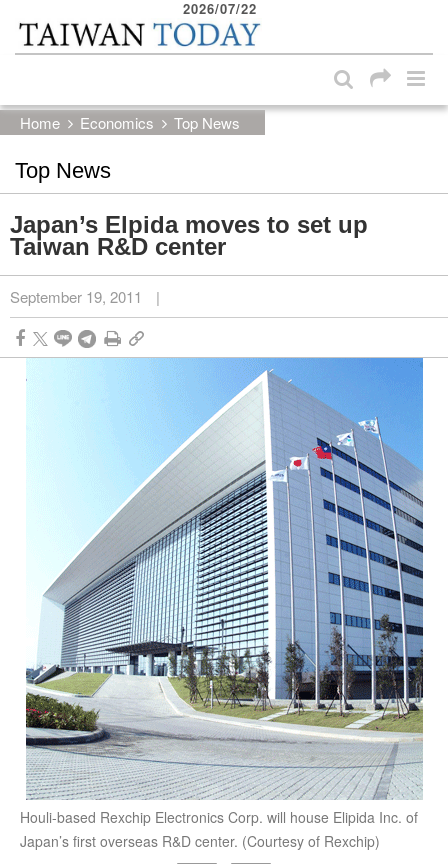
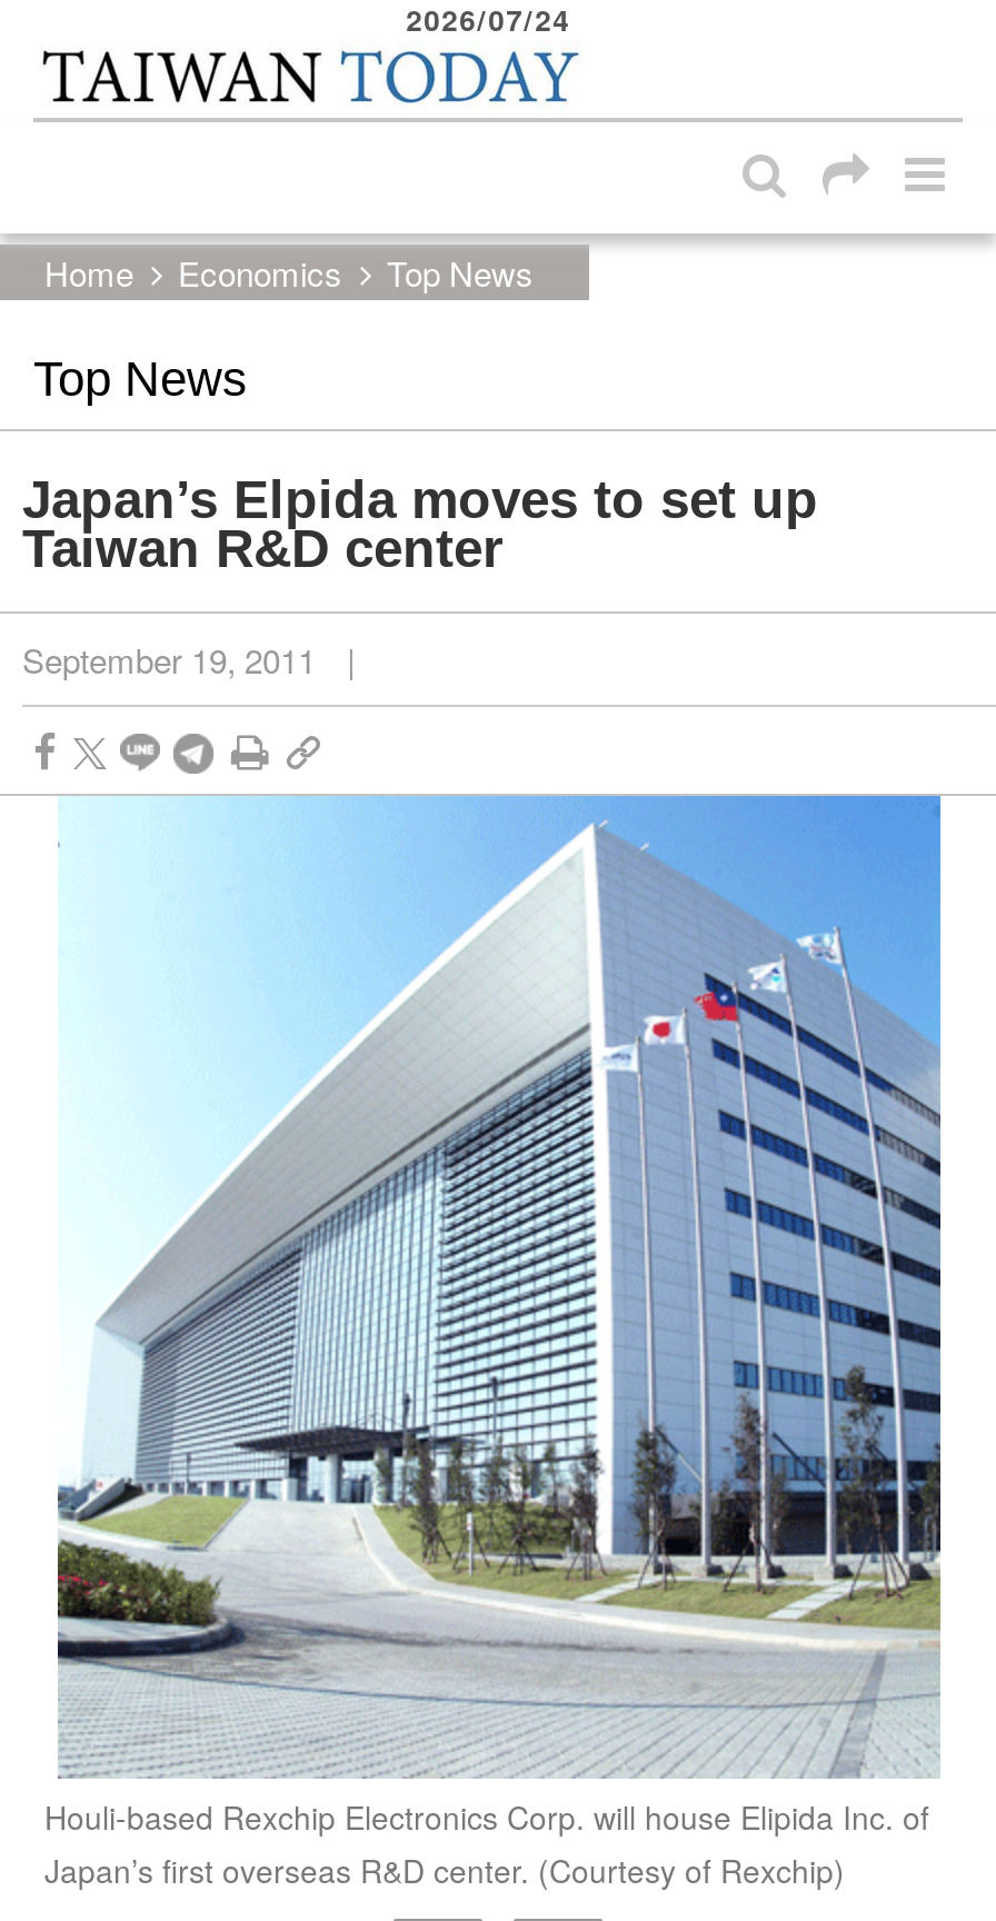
[183,0,257,18] 2026/07/22 -> [406,0,570,40] 2026/07/24

